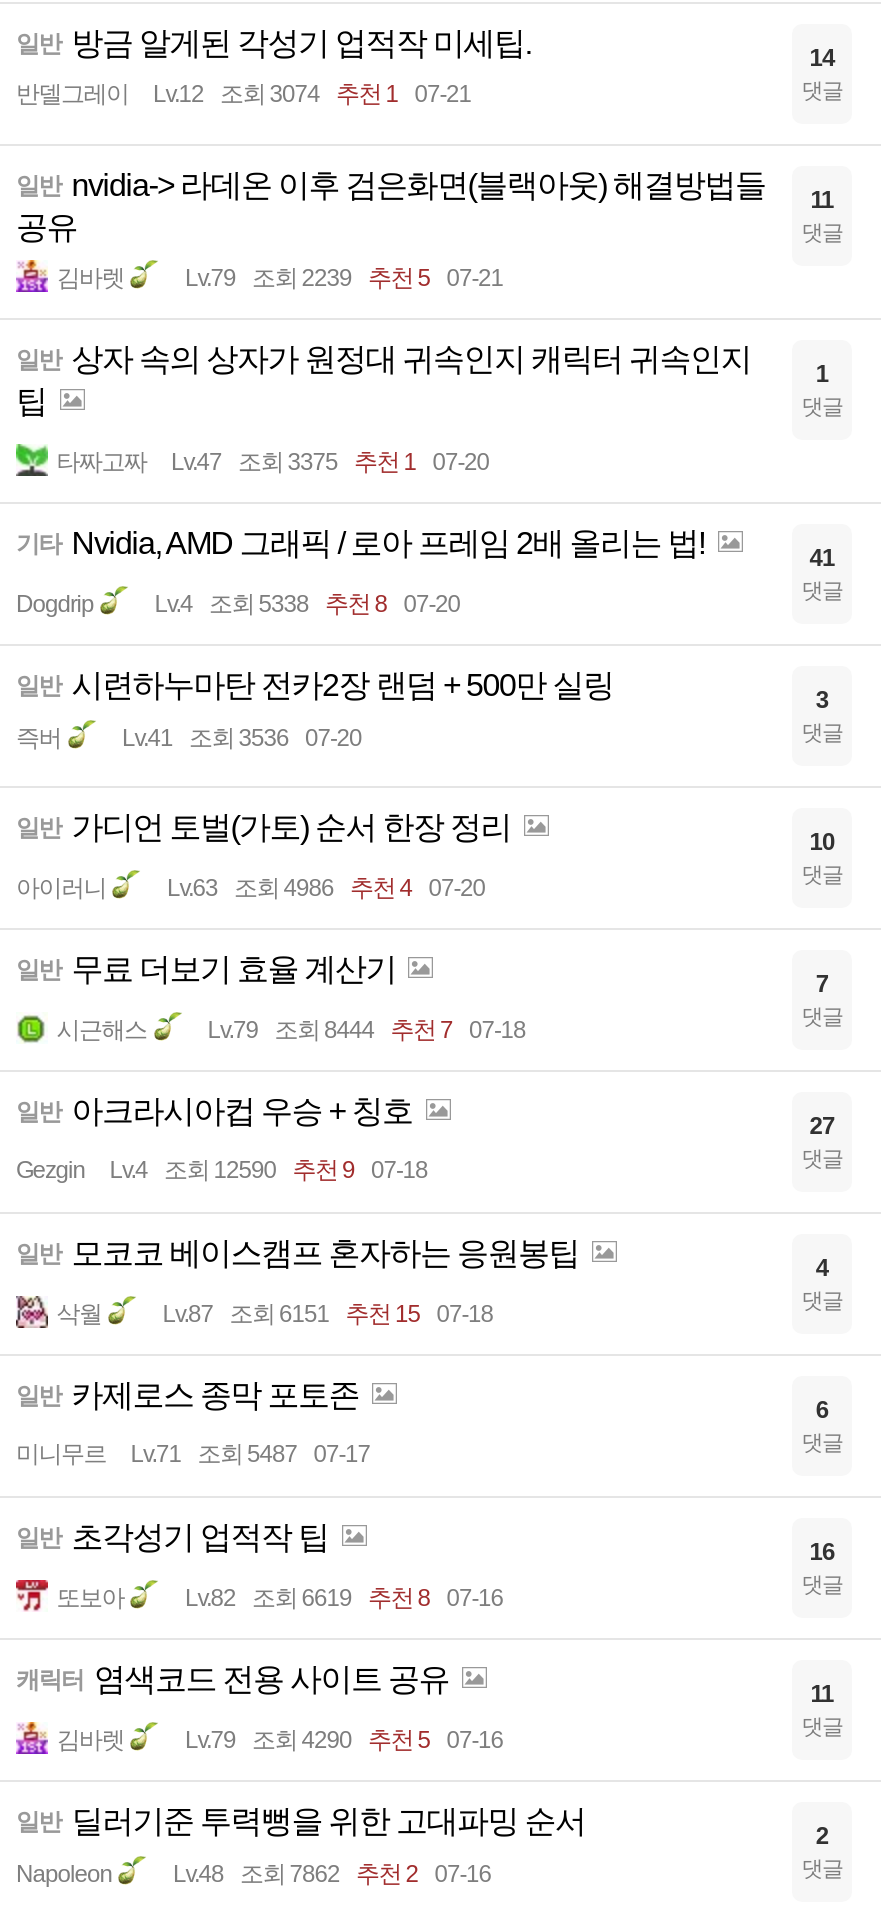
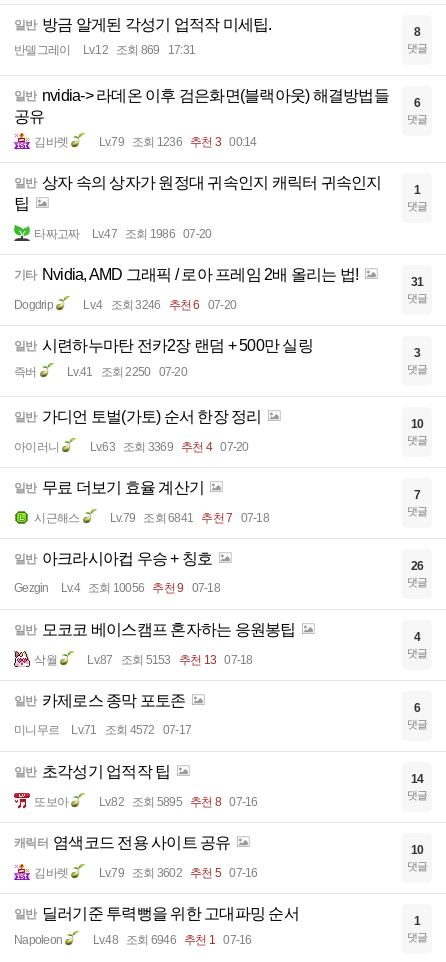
[810,44,834,72] 14 -> [414,25,420,39] 8
[16,80,471,108] 반델그레이 Lv.12 조회 3074 추천 1 07-21 -> [14,43,195,57] 반델그레이 Lv.12 조회 869 17:31
[16,168,834,214] 일반 nvidia-> 라데온 이후 검은화면(블랙아웃) 해결방법들 11 -> [14,87,420,110] 일반 nvidia-> 라데온 이후 검은화면(블랙아웃) 해결방법들 6
[185,264,503,292] Lv.79 조회 2239 추천 5 07-21 -> [98,135,256,149] Lv.79 조회 1236 추천 3 00:14
[56,448,489,476] 타짜고짜 Lv.47 조회 3375 추천 1 07-20 -> [34,227,211,241] 타짜고짜 Lv.47 조회 1986 07-20
[810,544,834,572] 41 -> [411,275,423,289] 31
[154,590,460,618] Lv.4 조회 5338 추천 8 07-20 -> [83,298,236,312] Lv.4 조회 3246 추천 6 07-20
[122,724,362,752] Lv.41 조회 3536 07-20 -> [67,365,187,379] Lv.41 조회 2250 07-20
[167,874,485,902] Lv.63 조회 4986 추천 4 07-20 -> [89,440,248,454] Lv.63 조회 3369 추천 4 07-20
[208,1016,526,1044] Lv.79 조회 8444 추천 7 07-18 -> [110,511,269,525] Lv.79 조회 6841 추천 7 07-18
[810,1112,834,1140] 27 -> [411,559,423,573] 26
[16,1156,428,1184] Gezgin Lv.4 조회 12590 추천 9 07-18 -> [14,581,220,595] Gezgin Lv.4 조회 10056 추천 9 07-18
[162,1300,493,1328] Lv.87 조회 6151 추천 15 07-18 -> [87,653,252,667] Lv.87 조회 5153 추천 13 07-18
[16,1440,370,1468] 미니무르 Lv.71 조회 5487 07-17 -> [14,723,191,737] 미니무르 Lv.71 조회 4572 07-17
[810,1538,834,1566] 16 -> [411,772,423,786] 14
[185,1584,503,1612] Lv.82 조회 6619 추천 8 07-16 -> [98,795,257,809] Lv.82 조회 5895 추천 8 07-16
[810,1680,834,1708] 11 -> [411,843,423,857] 10
[185,1726,503,1754] Lv.79 조회 4290 추천 5 07-16 -> [98,866,257,880] Lv.79 조회 3602 추천 5 07-16
[816,1822,828,1850] 2 -> [414,914,420,928] 1
[173,1860,491,1888] Lv.48 조회 7862 추천 2 07-16 -> [92,933,251,947] Lv.48 조회 6946 추천 1 07-16

